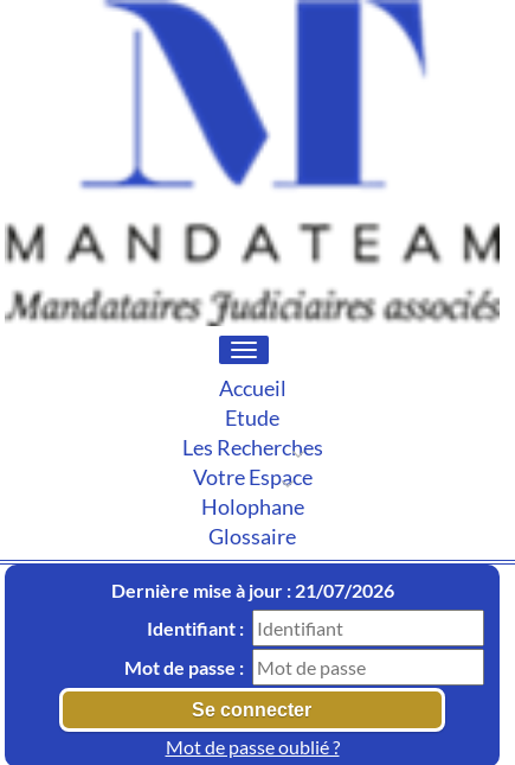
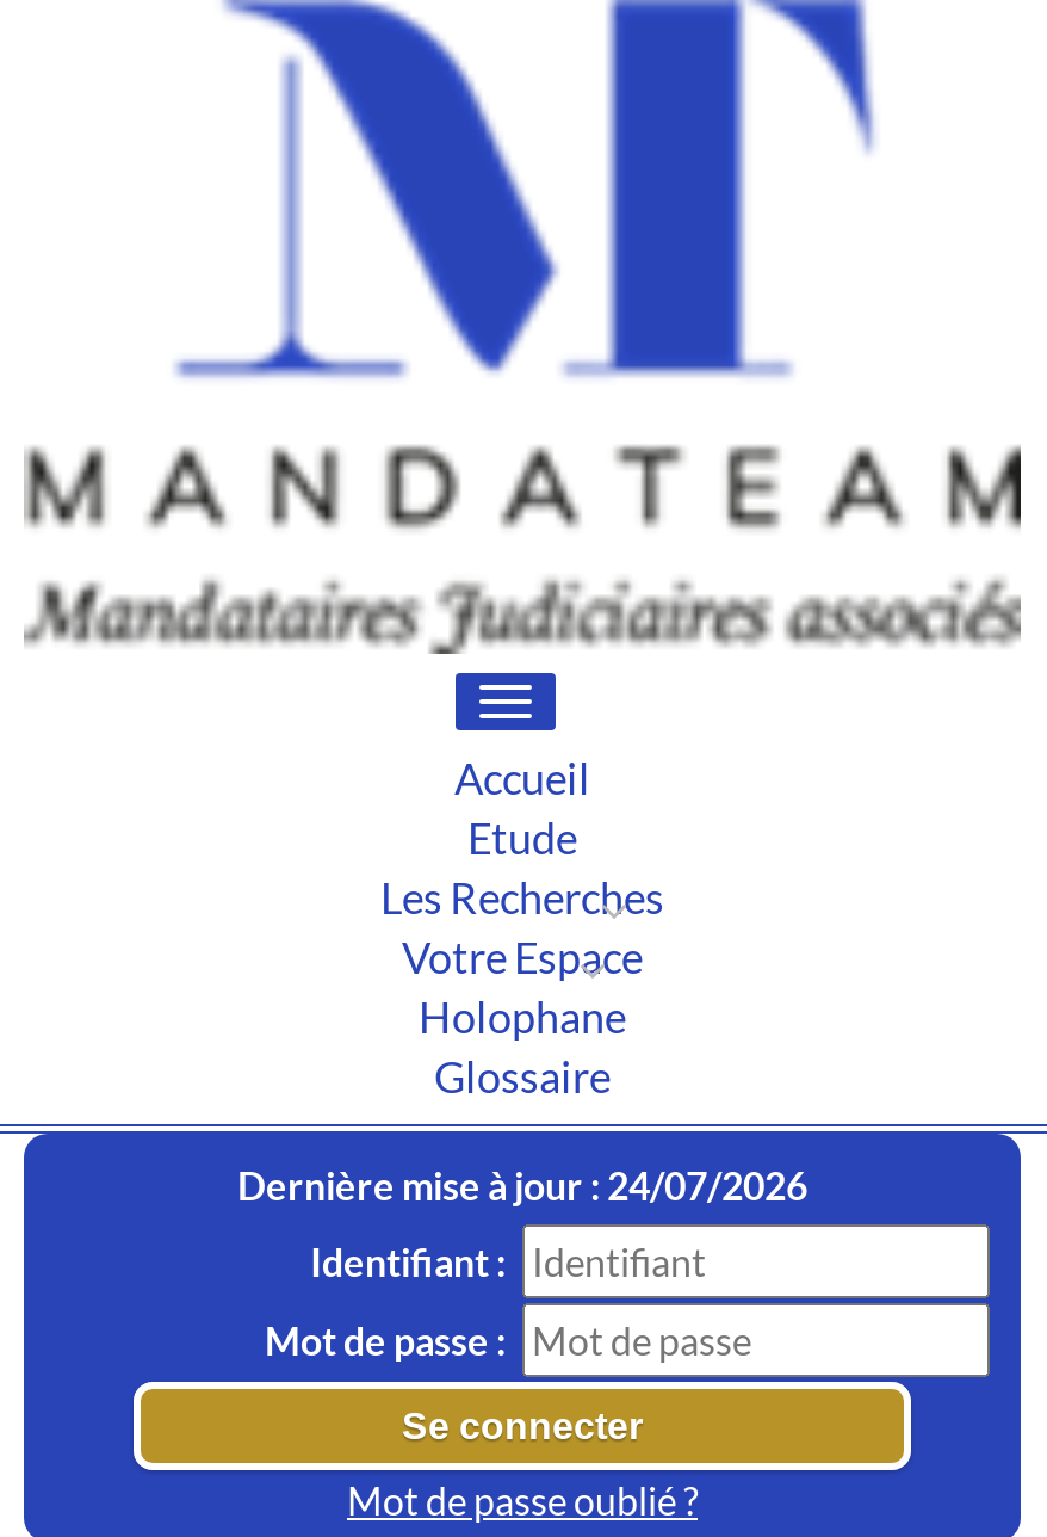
[111,579,394,602] Dernière mise à jour : 21/07/2026 -> [237,1163,807,1208] Dernière mise à jour : 24/07/2026

